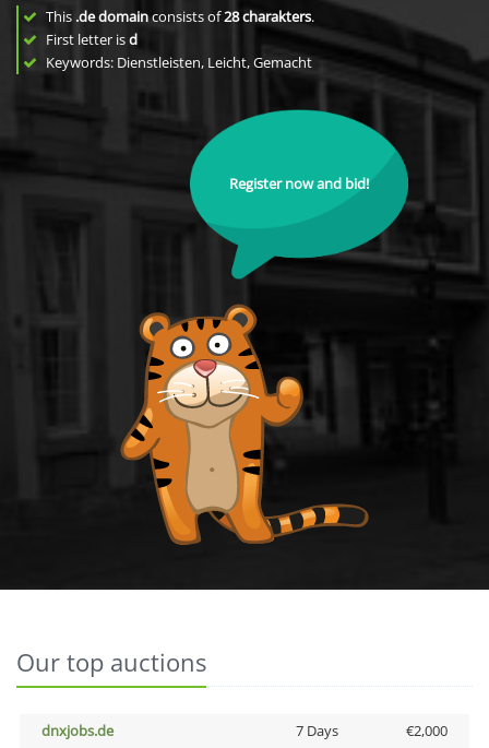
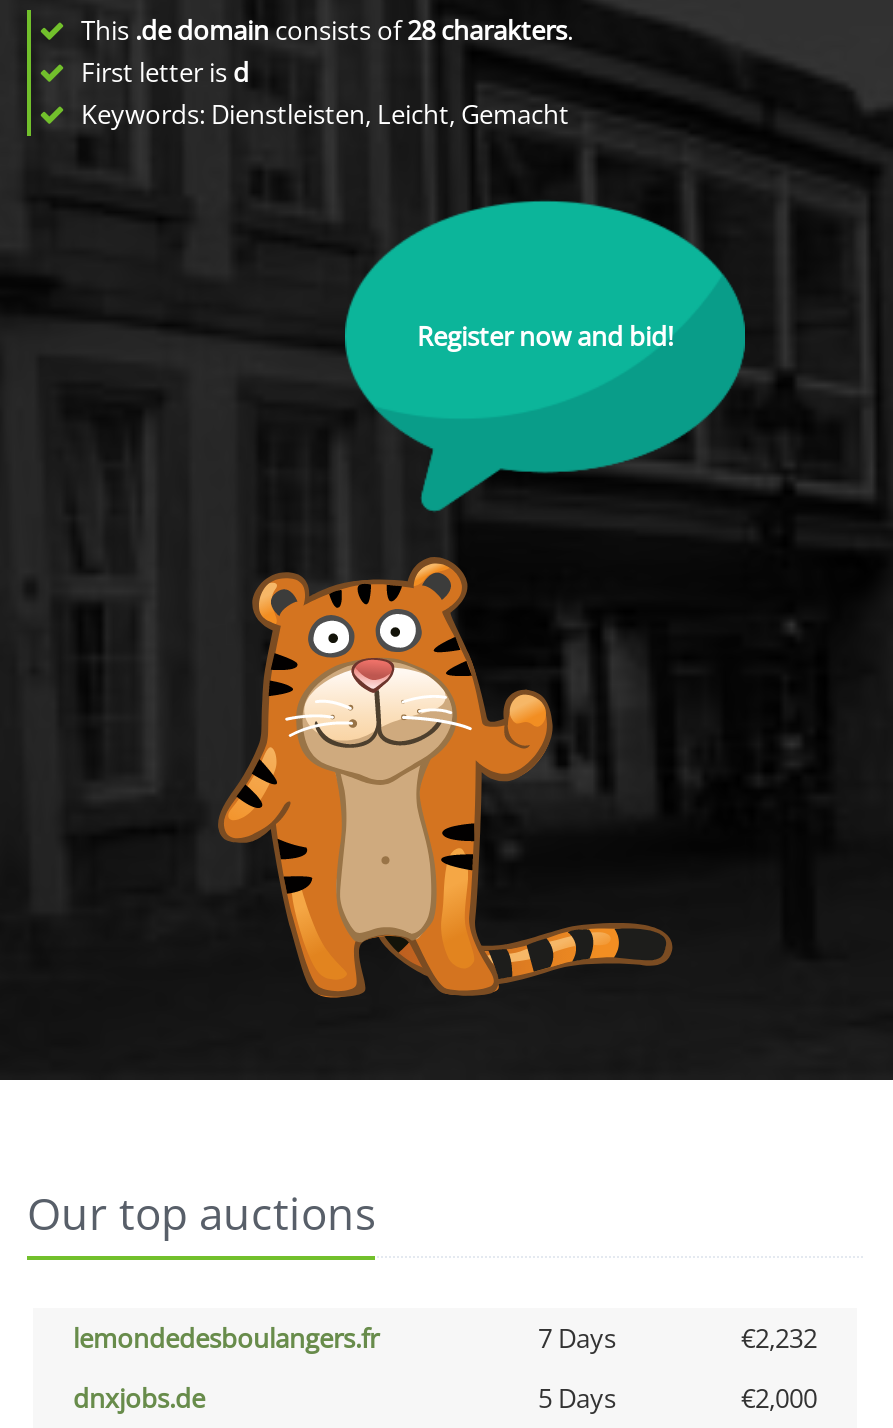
none -> [73,1320,817,1356] lemondedesboulangers.fr | 7 Days | €2,232
[295,721,338,740] 7 Days -> [538,1380,616,1416] 5 Days

